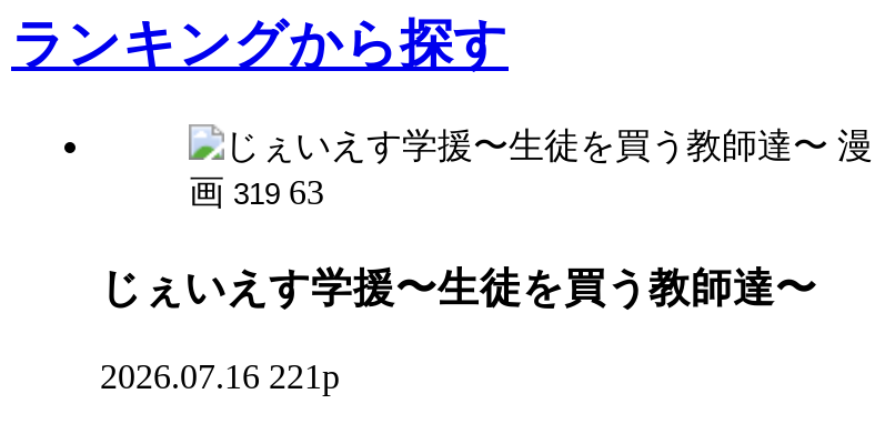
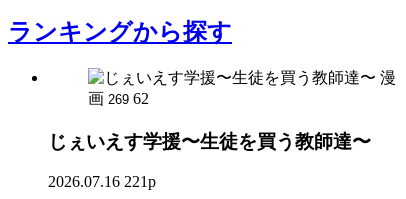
[189,173,324,211] 画 319 63 -> [88,90,149,107] 画 269 62

